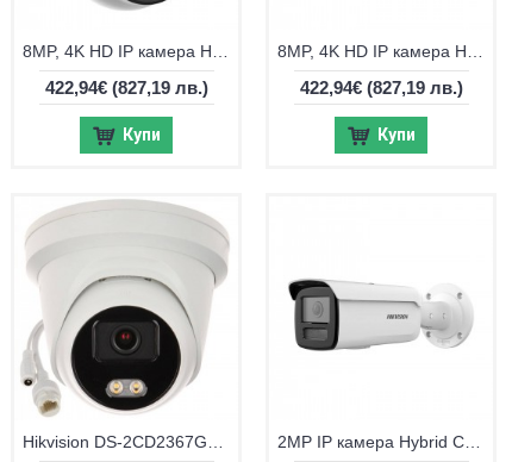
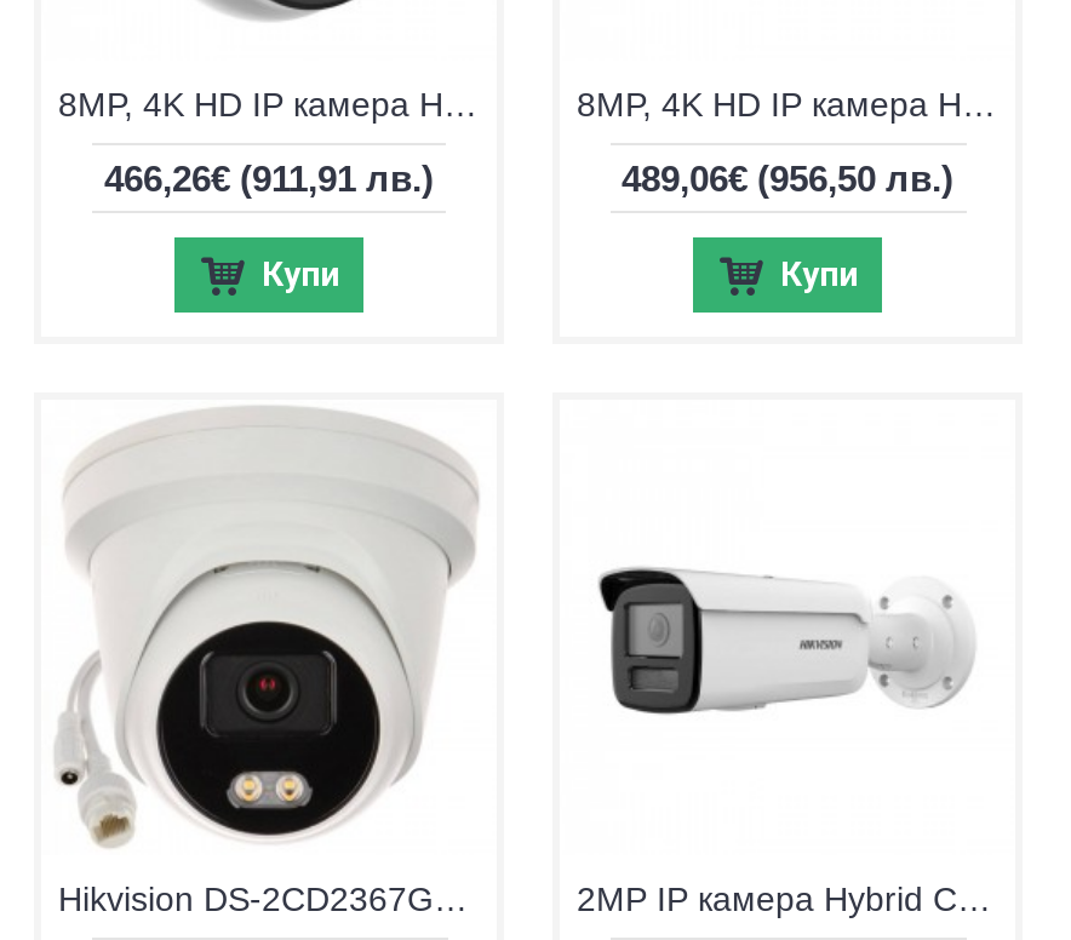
[45,77,208,98] 422,94€(827,19 лв.) -> [104,157,434,199] 466,26€(911,91 лв.)
[299,77,463,98] 422,94€(827,19 лв.) -> [622,157,953,199] 489,06€(956,50 лв.)

